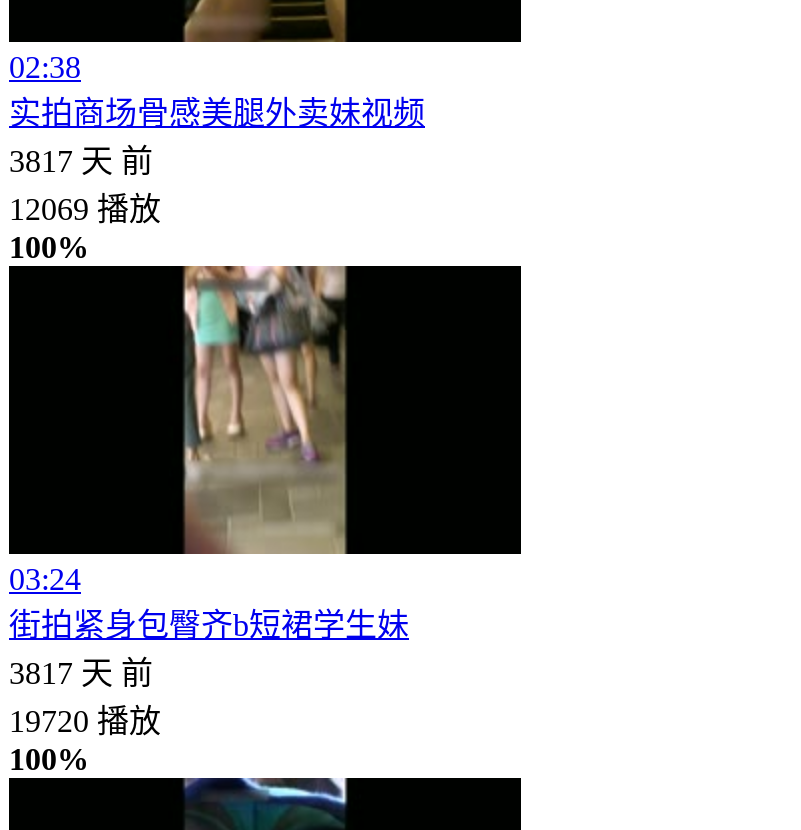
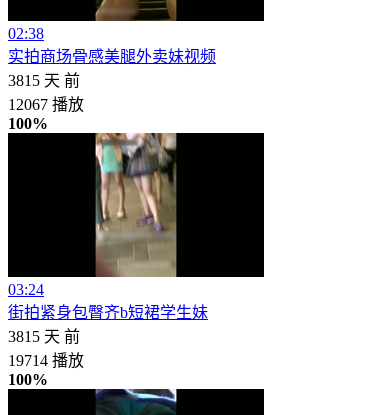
[9,145,153,179] 3817 天 前 -> [8,72,80,89] 3815 天 前
[9,193,161,227] 12069 播放 -> [8,96,84,113] 12067 播放
[9,657,153,691] 3817 天 前 -> [8,328,80,345] 3815 天 前
[9,705,161,739] 19720 播放 -> [8,352,84,369] 19714 播放

